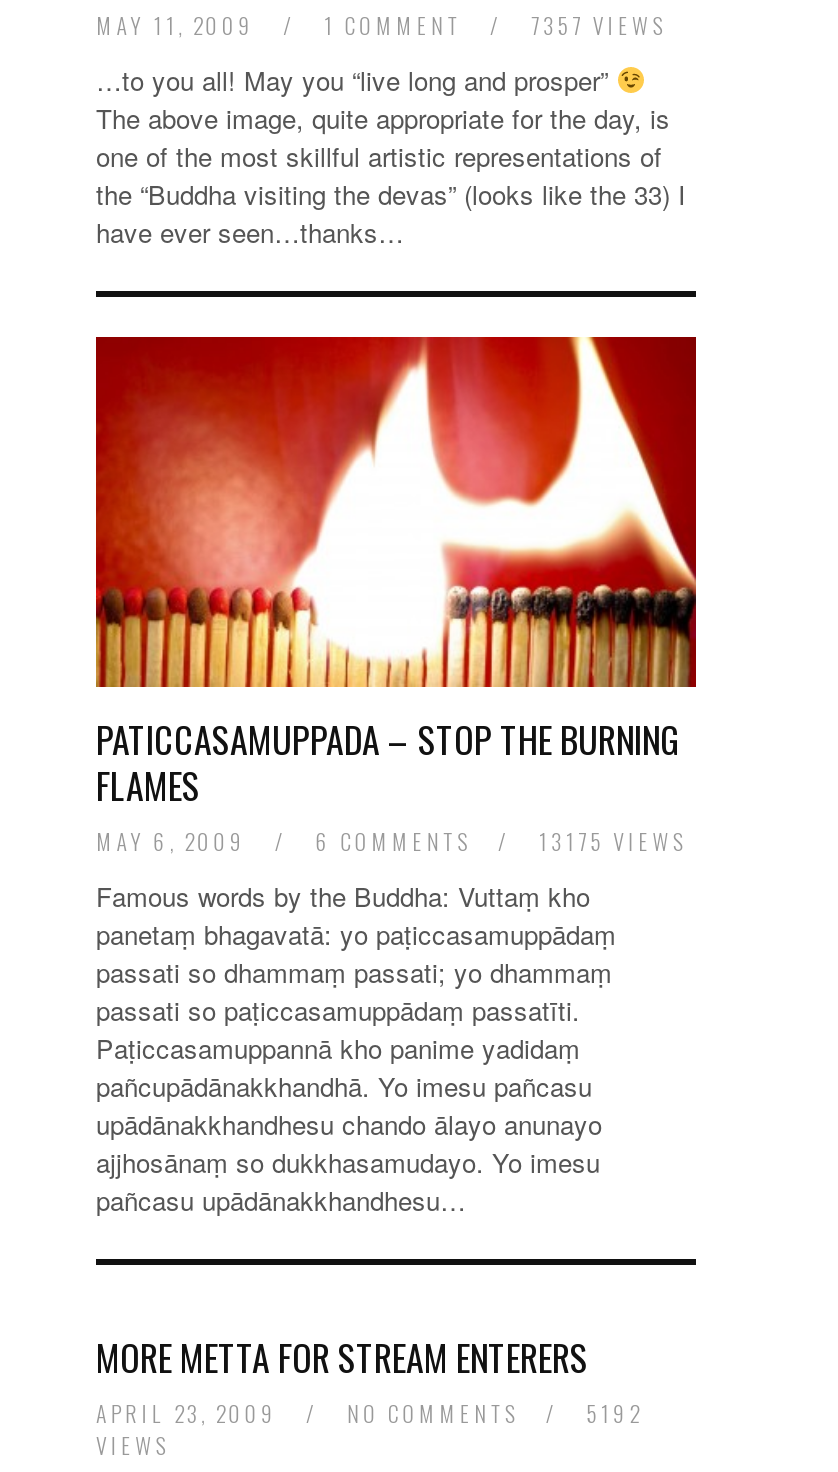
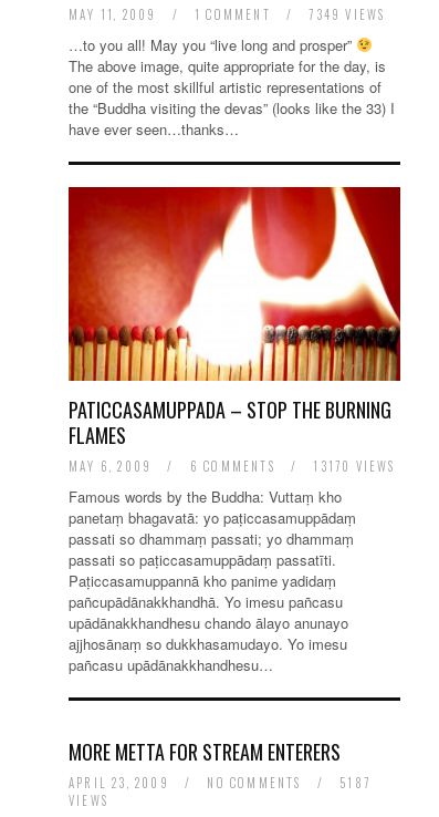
[522,8,665,40] 7357 VIEWS -> [304,5,385,23] 7349 VIEWS
[530,824,685,856] 13175 VIEWS -> [309,457,395,474] 13170 VIEWS
[578,1396,642,1428] 5192 -> [335,773,370,791] 5187

